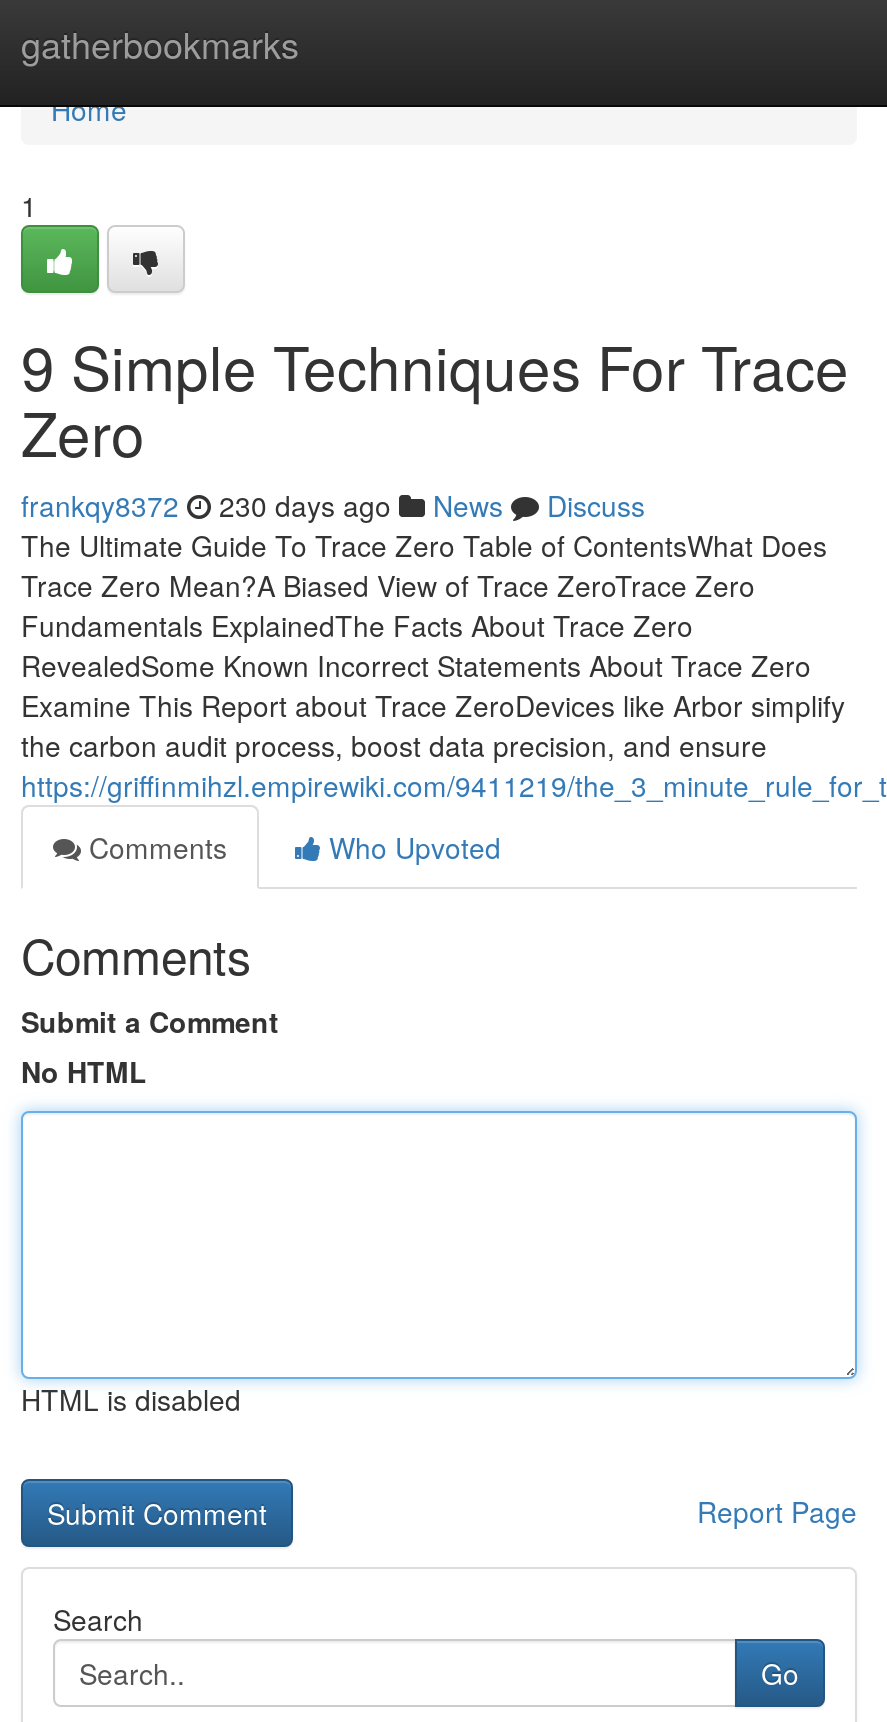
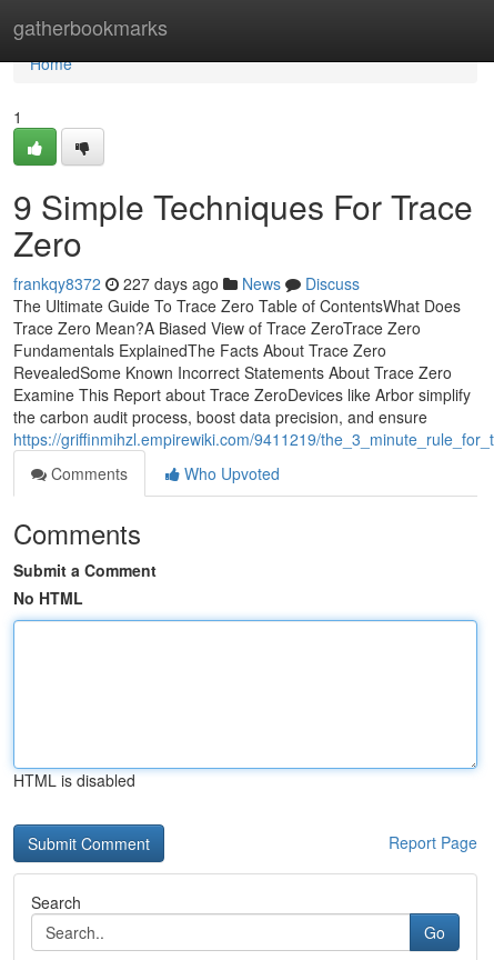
[21,485,645,525] frankqy8372 230 days ago News Discuss -> [13,272,360,294] frankqy8372 227 days ago News Discuss

